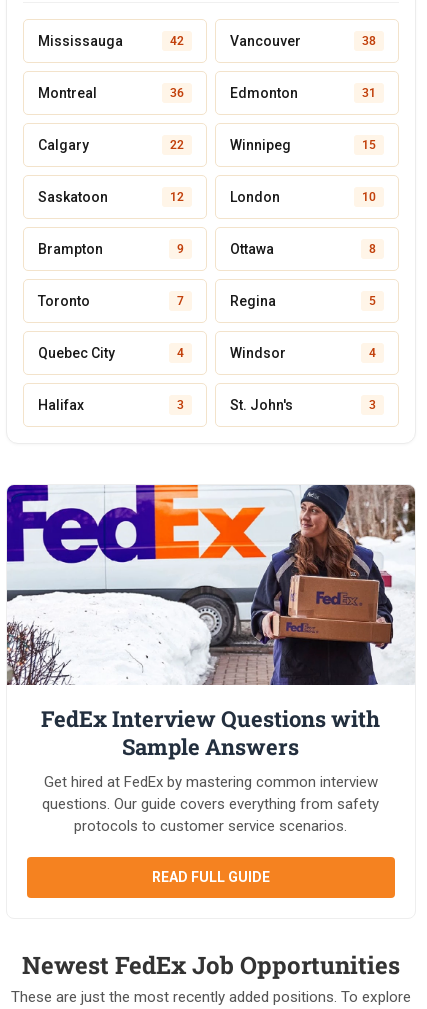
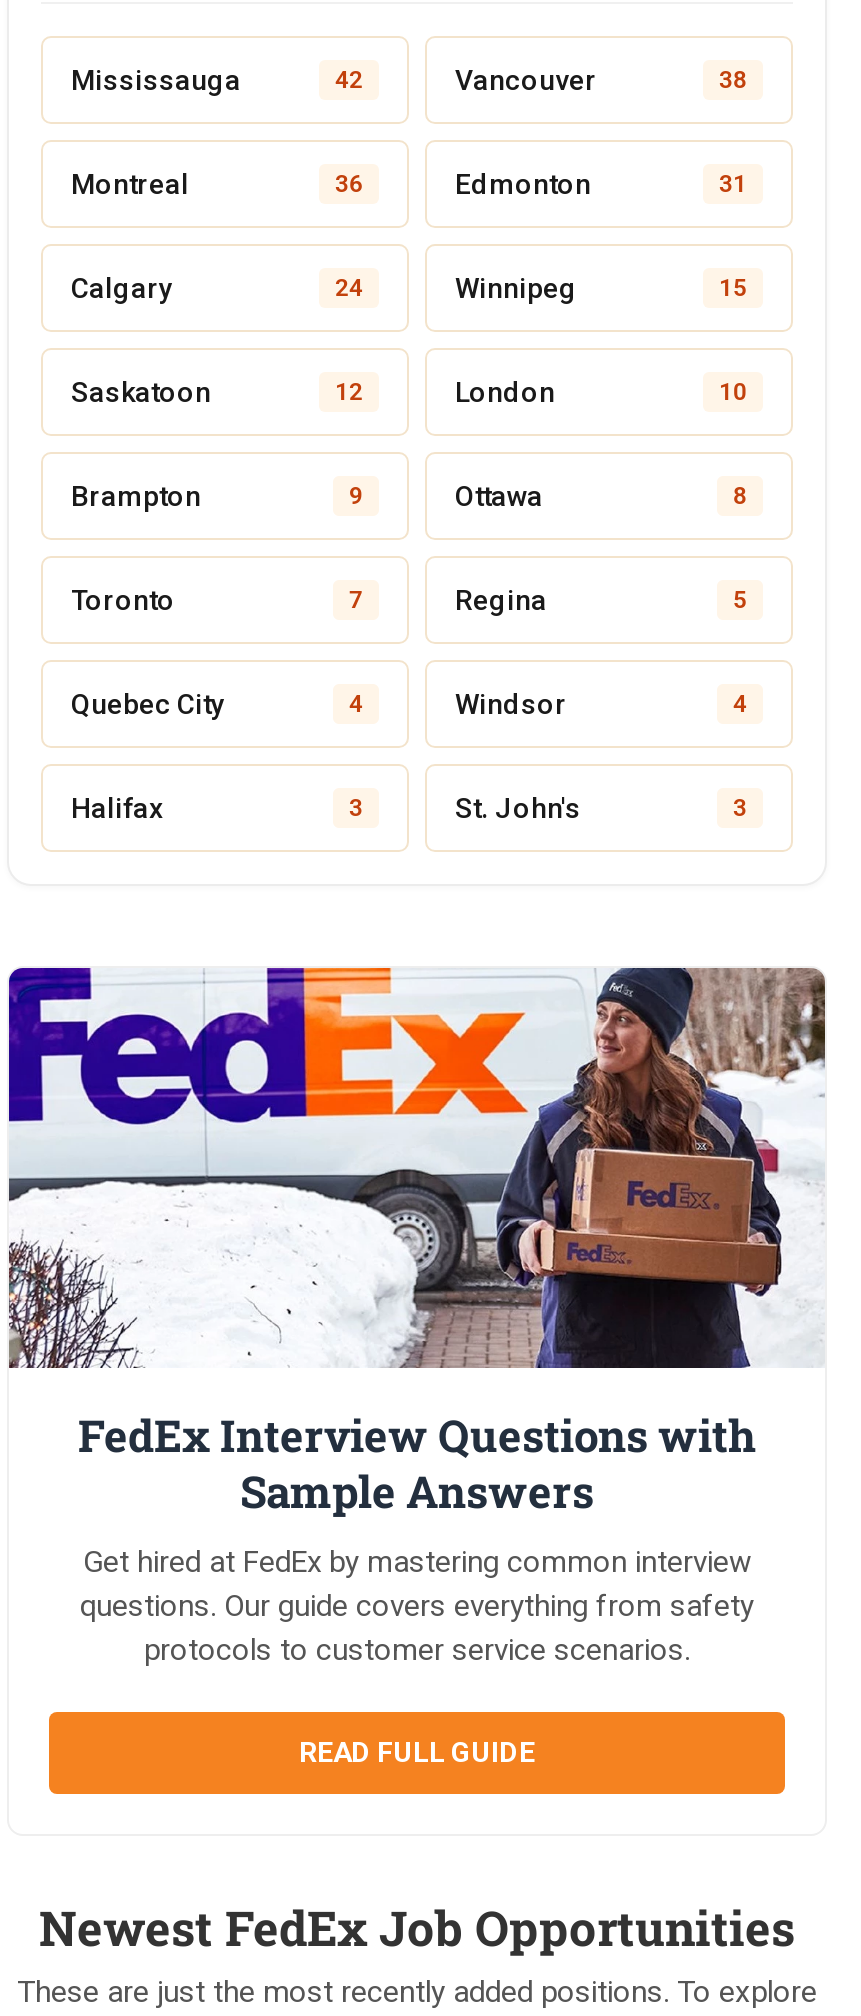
[170,138,184,152] 22 -> [335,274,363,302] 24

